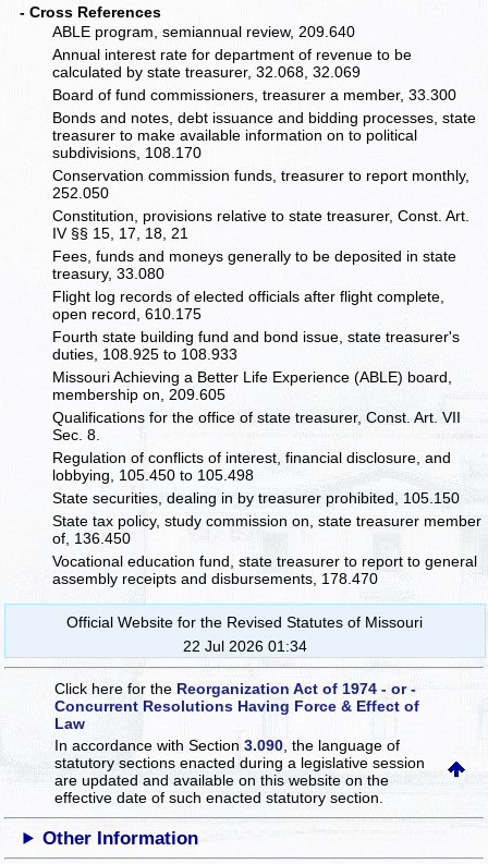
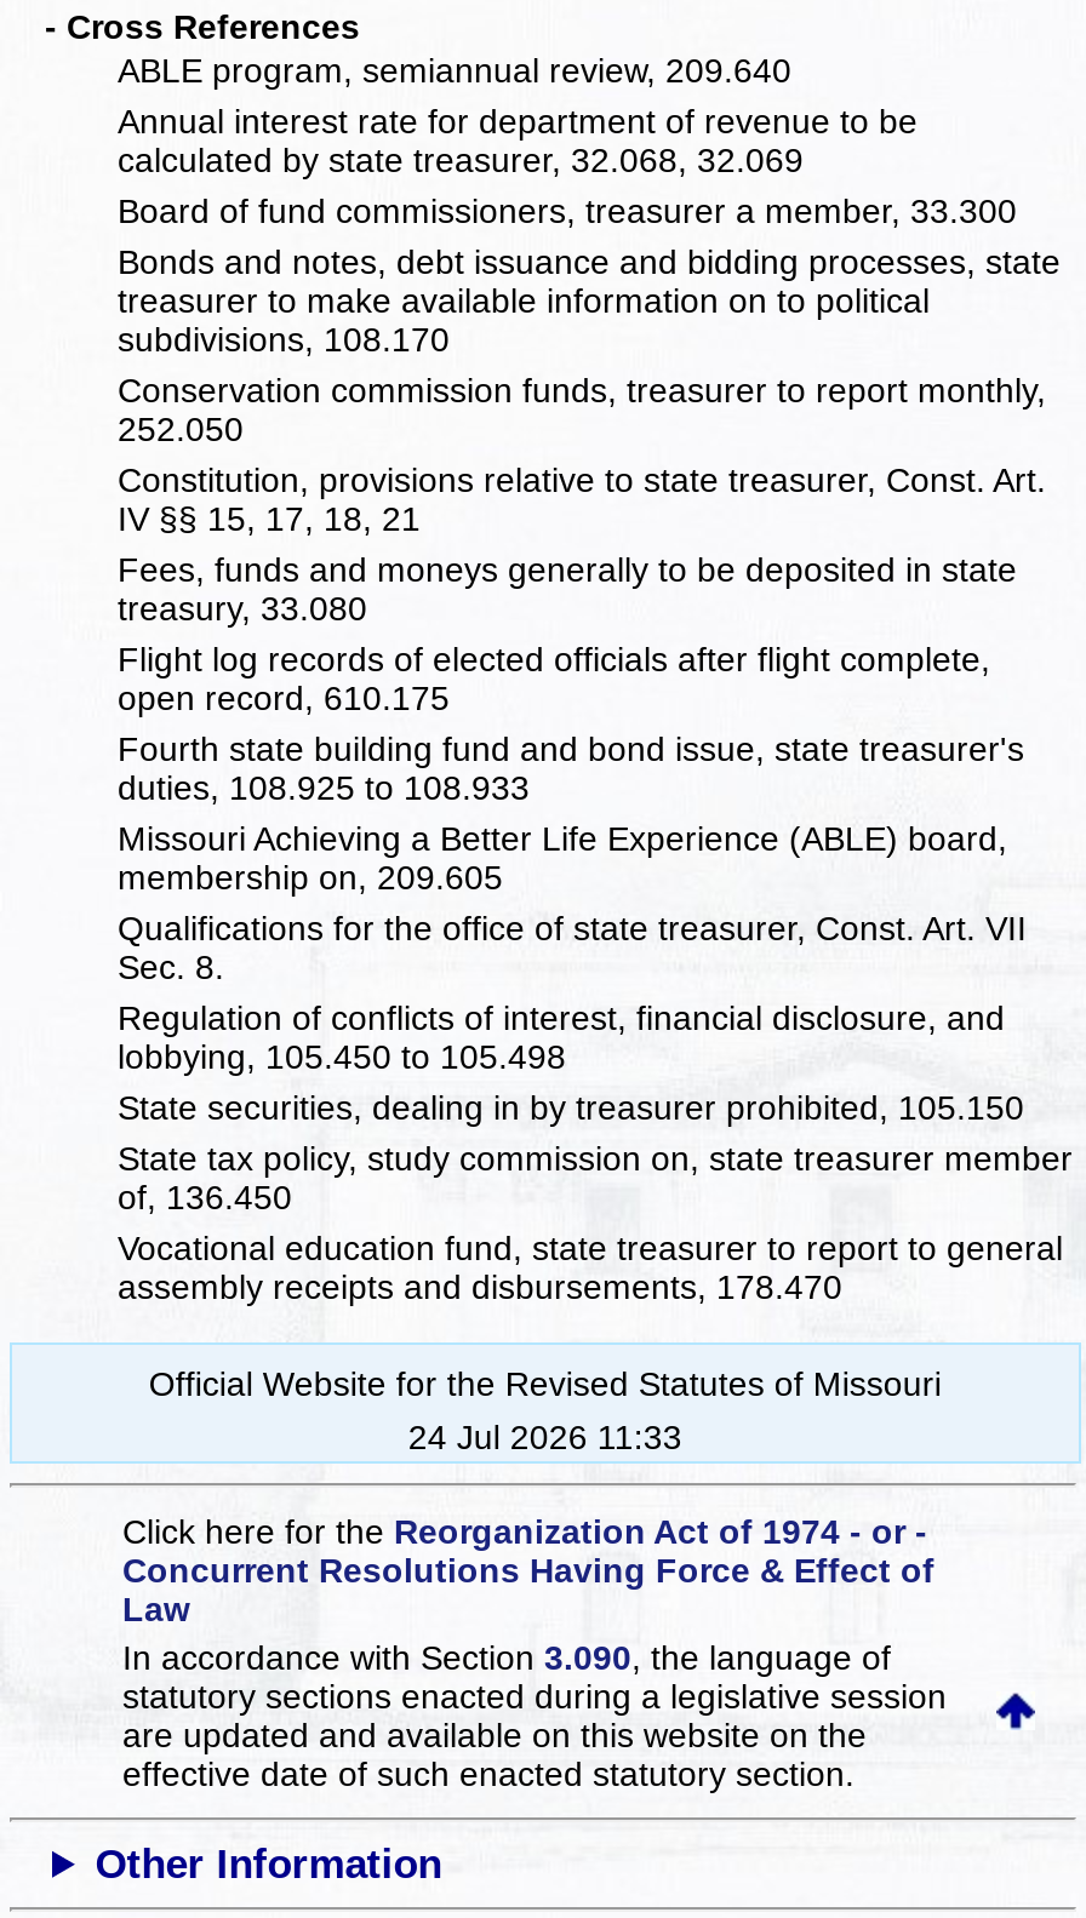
[183,637,307,654] 22 Jul 2026 01:34 -> [408,1417,682,1455] 24 Jul 2026 11:33

